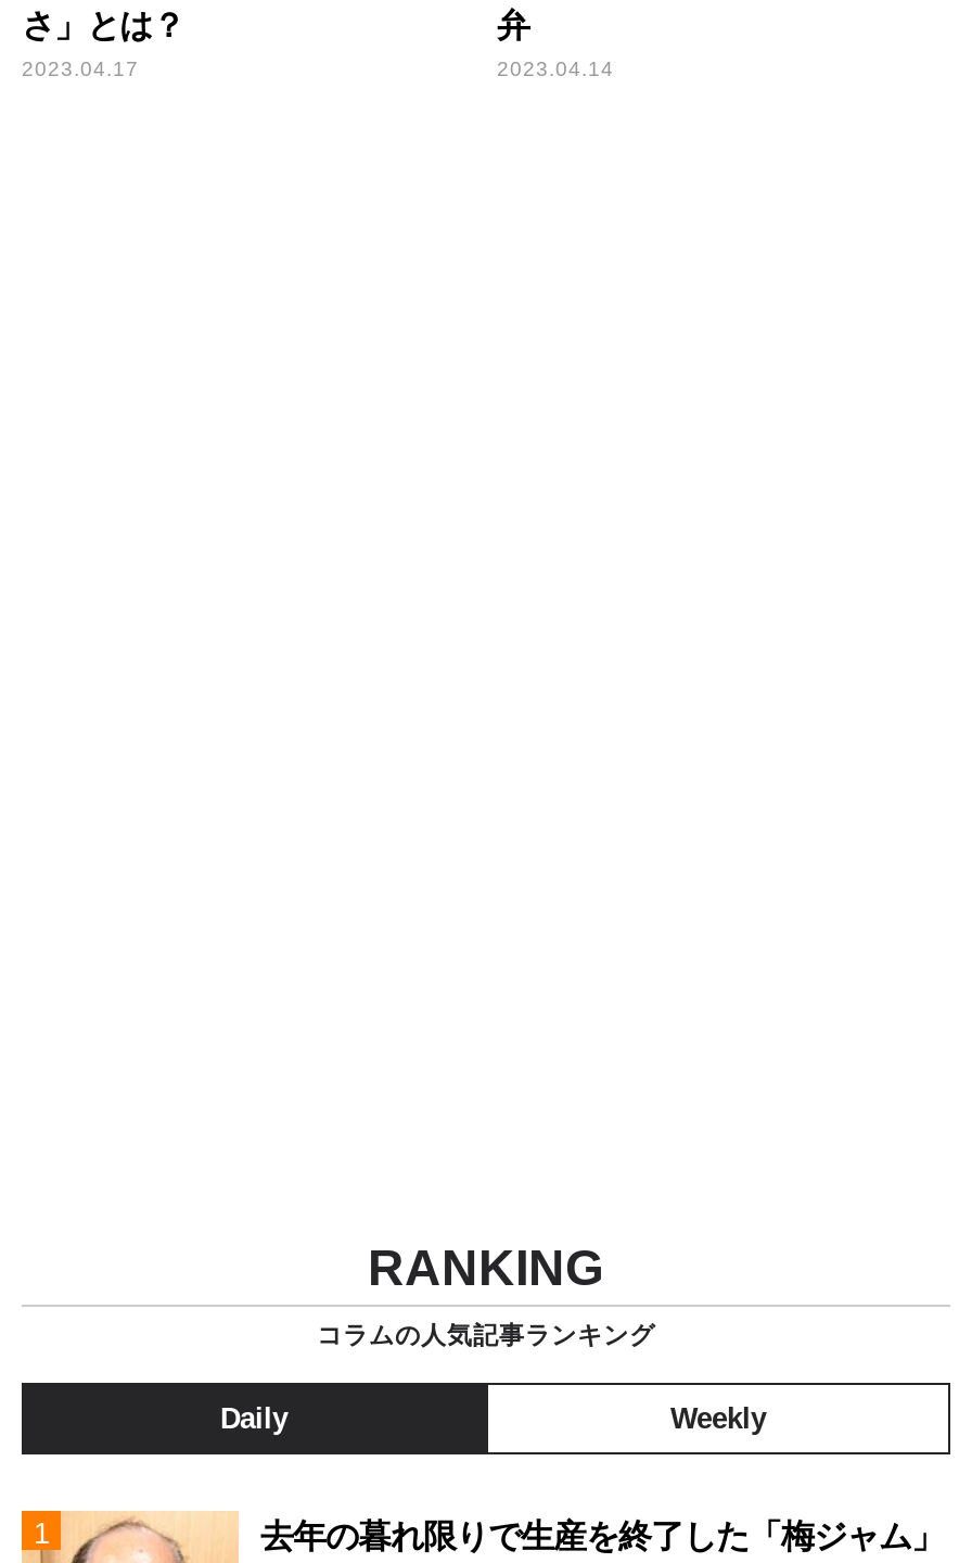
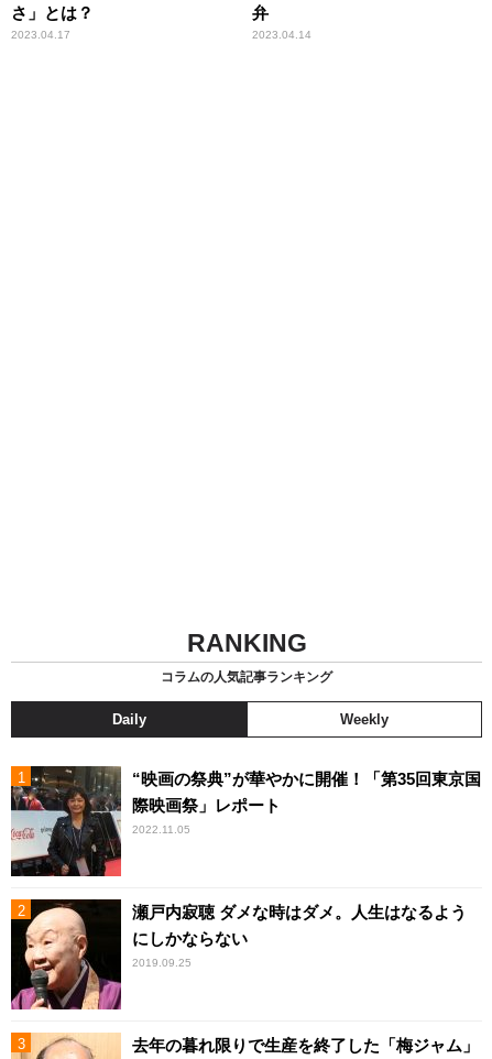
none -> [10,765,481,877] [image] | “映画の祭典”が華やかに開催！「第35回東京国 | 際映画祭」レポート | 2022.11.05
none -> [10,898,467,1011] [image] | 瀬戸内寂聴 ダメな時はダメ。人生はなるよう | にしかならない | 2019.09.25

